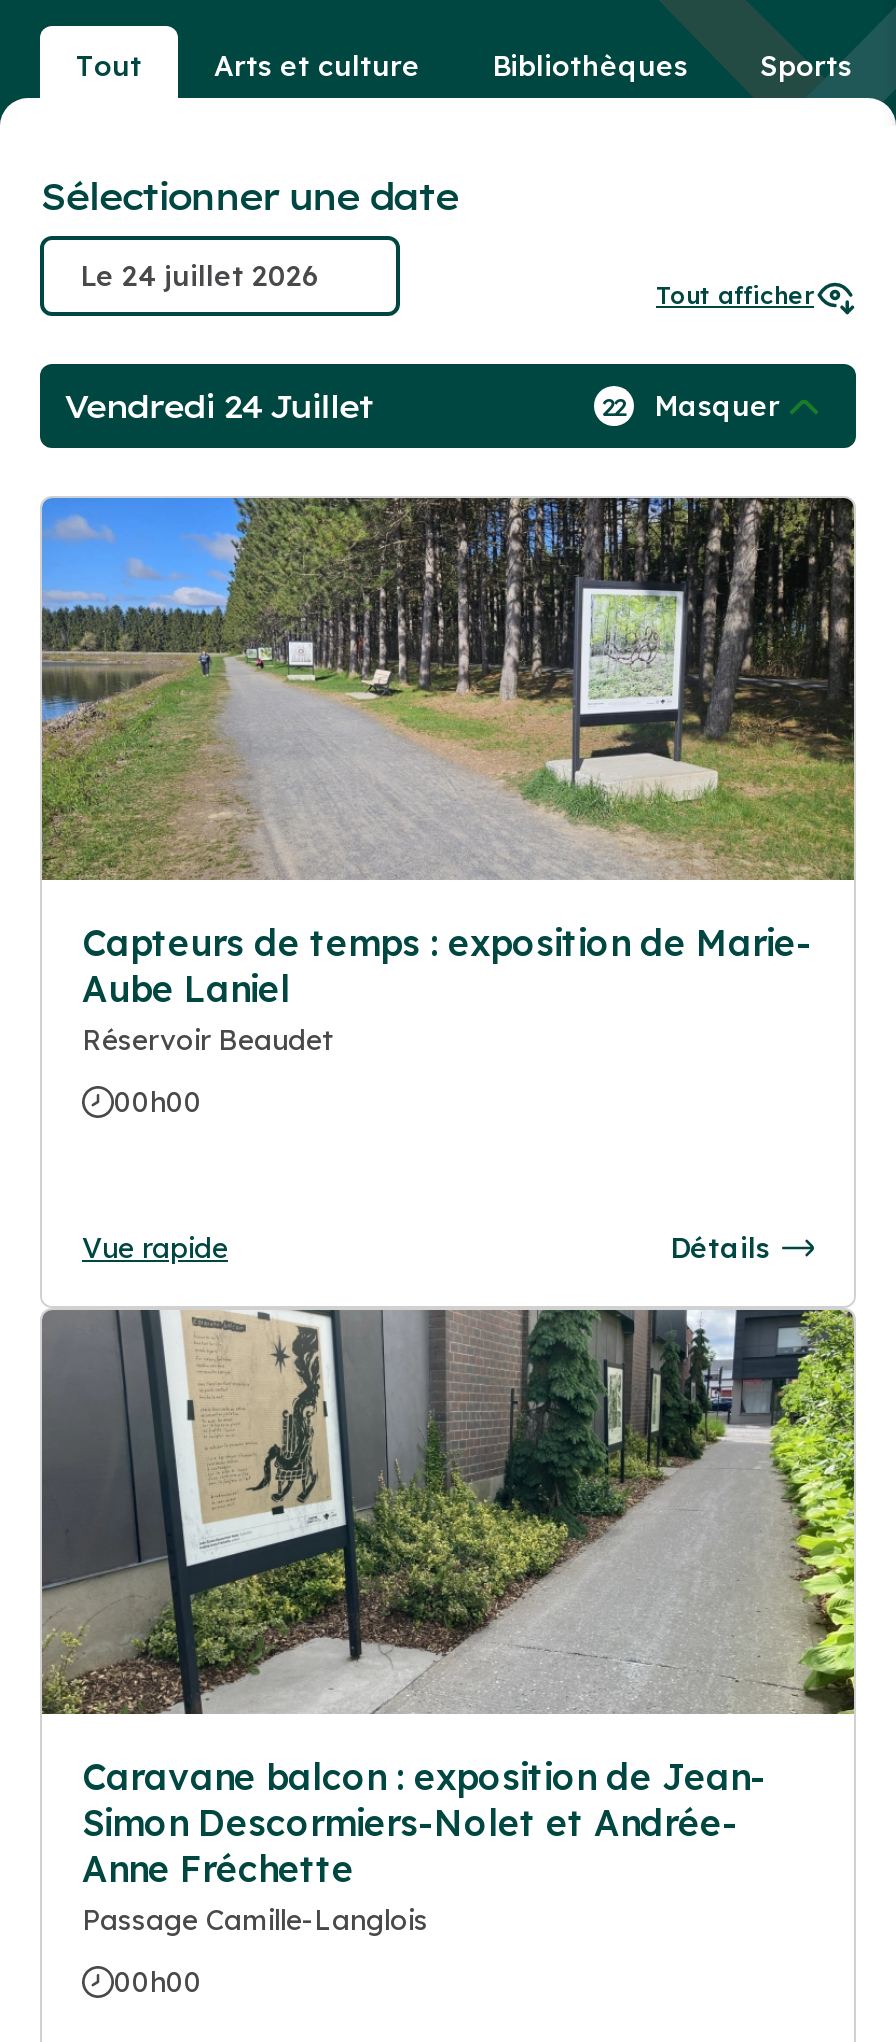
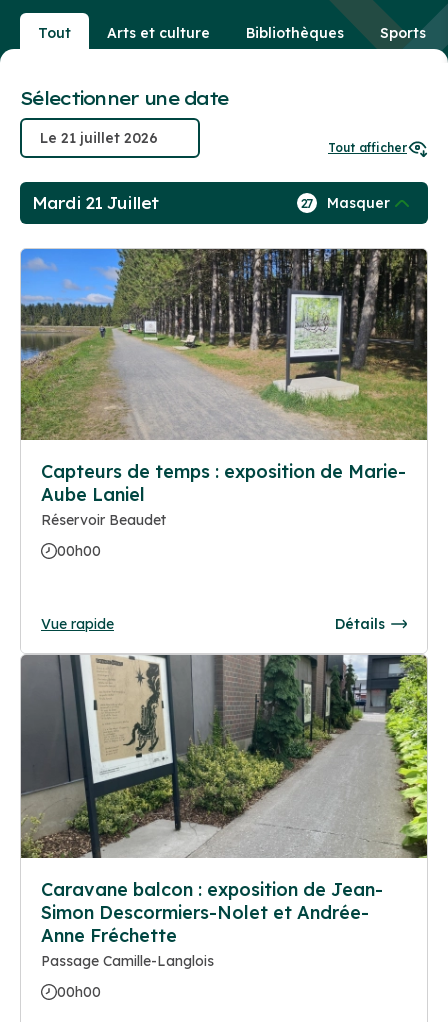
[64,386,373,426] Vendredi 24 Juillet -> [32,193,158,213] Mardi 21 Juillet
[602,388,780,424] 22 Masquer -> [301,194,390,212] 27 Masquer

